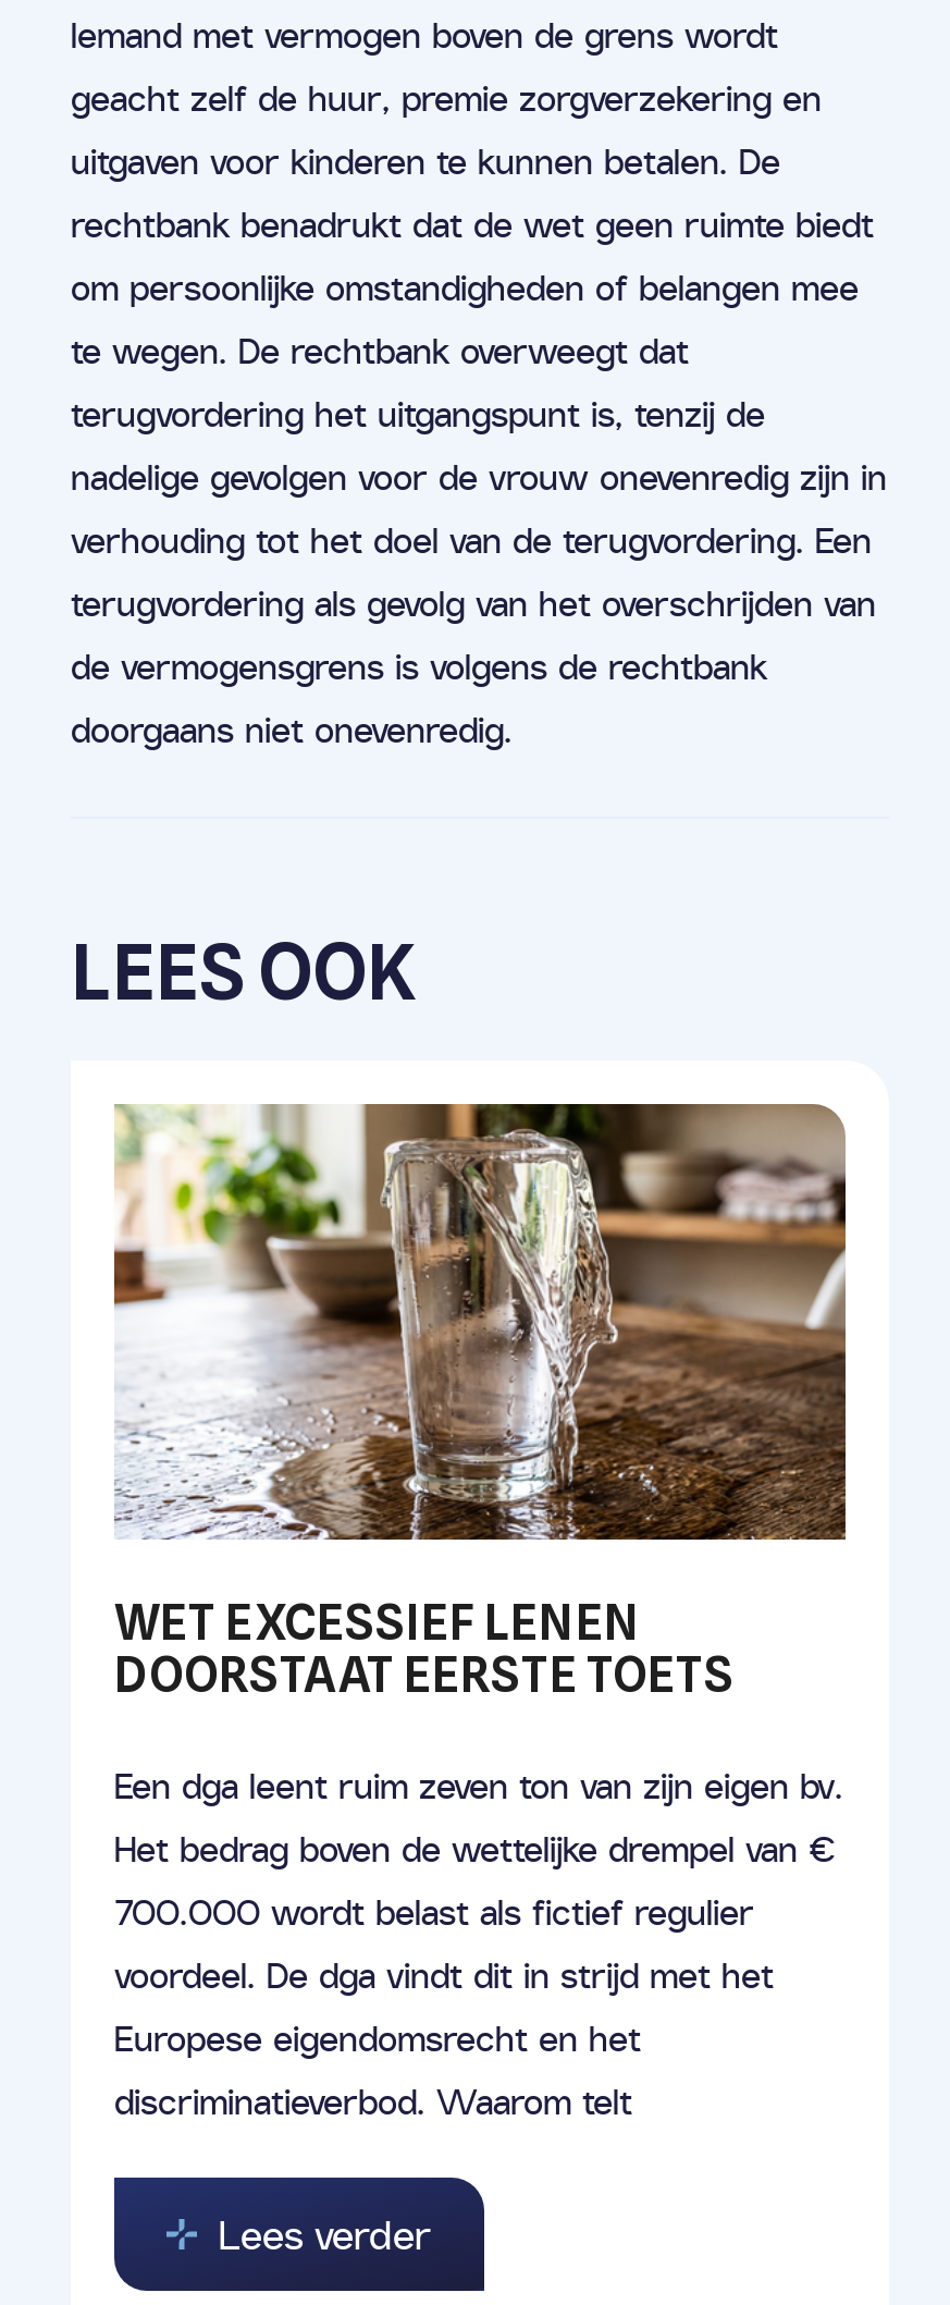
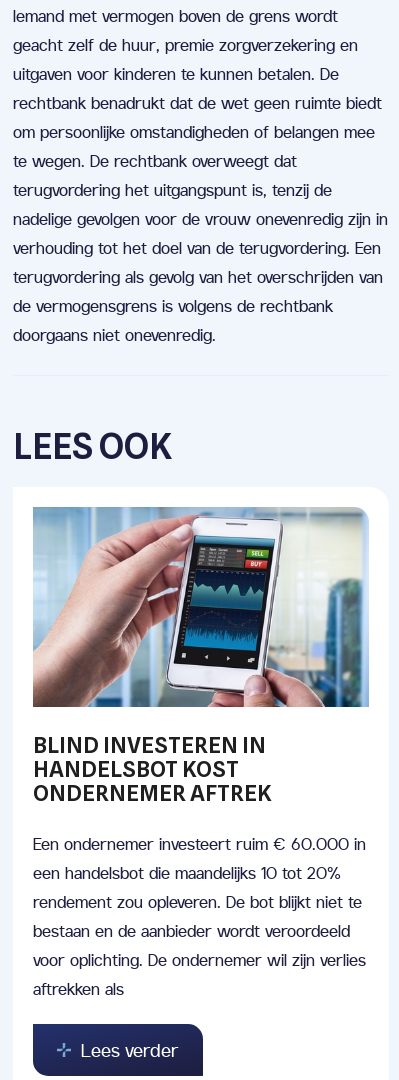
[112,1102,848,1702] [image] | WET EXCESSIEF LENEN | DOORSTAAT EERSTE TOETS -> [32,506,369,806] [image] | BLIND INVESTEREN IN | HANDELSBOT KOST | ONDERNEMER AFTREK
[114,1763,843,2123] Een dga leent ruim zeven ton van zijn eigen bv. | Het bedrag boven de wettelijke drempel van € | 700.000 wordt belast als fictief regulier | voordeel. De dga vindt dit in strijd met het | Europese eigendomsrecht en het | discriminatieverbod. Waarom telt -> [33,834,366,999] Een ondernemer investeert ruim € 60.000 in | een handelsbot die maandelijks 10 tot 20% | rendement zou opleveren. De bot blijkt niet te | bestaan en de aanbieder wordt veroordeeld | voor oplichting. De ondernemer wil zijn verlies | aftrekken als

